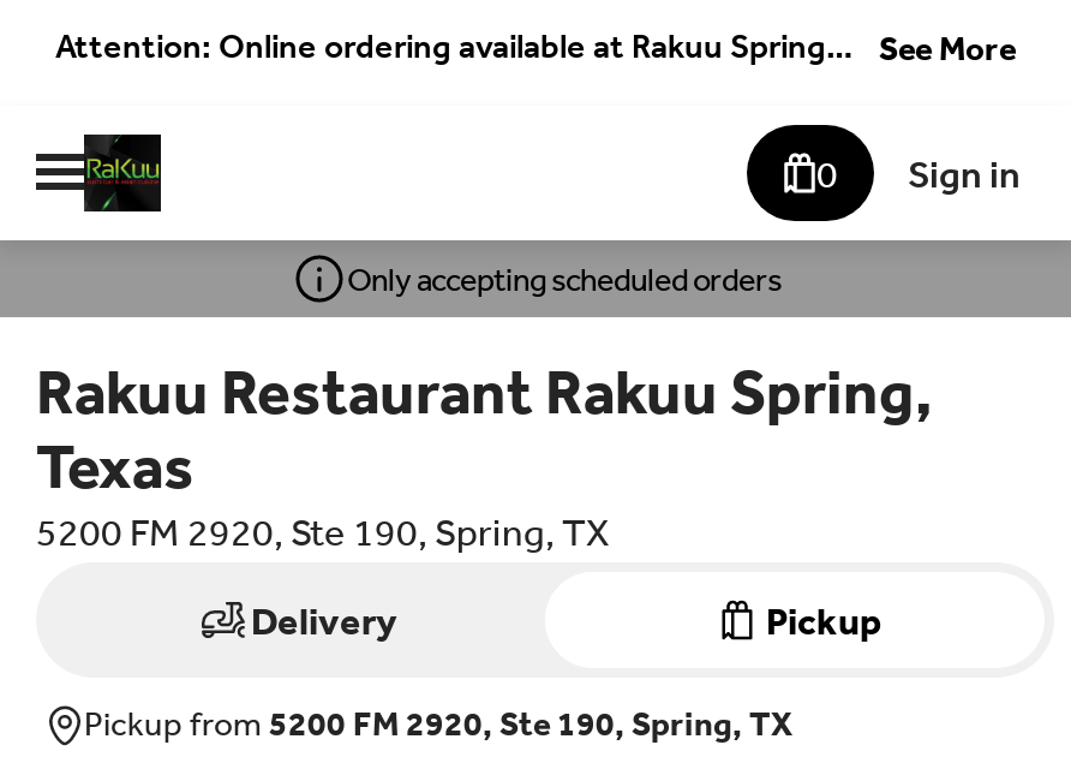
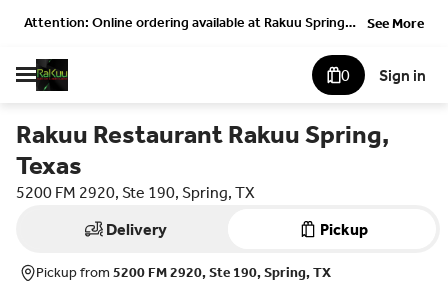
[347,261,782,297] Only accepting scheduled orders -> none

